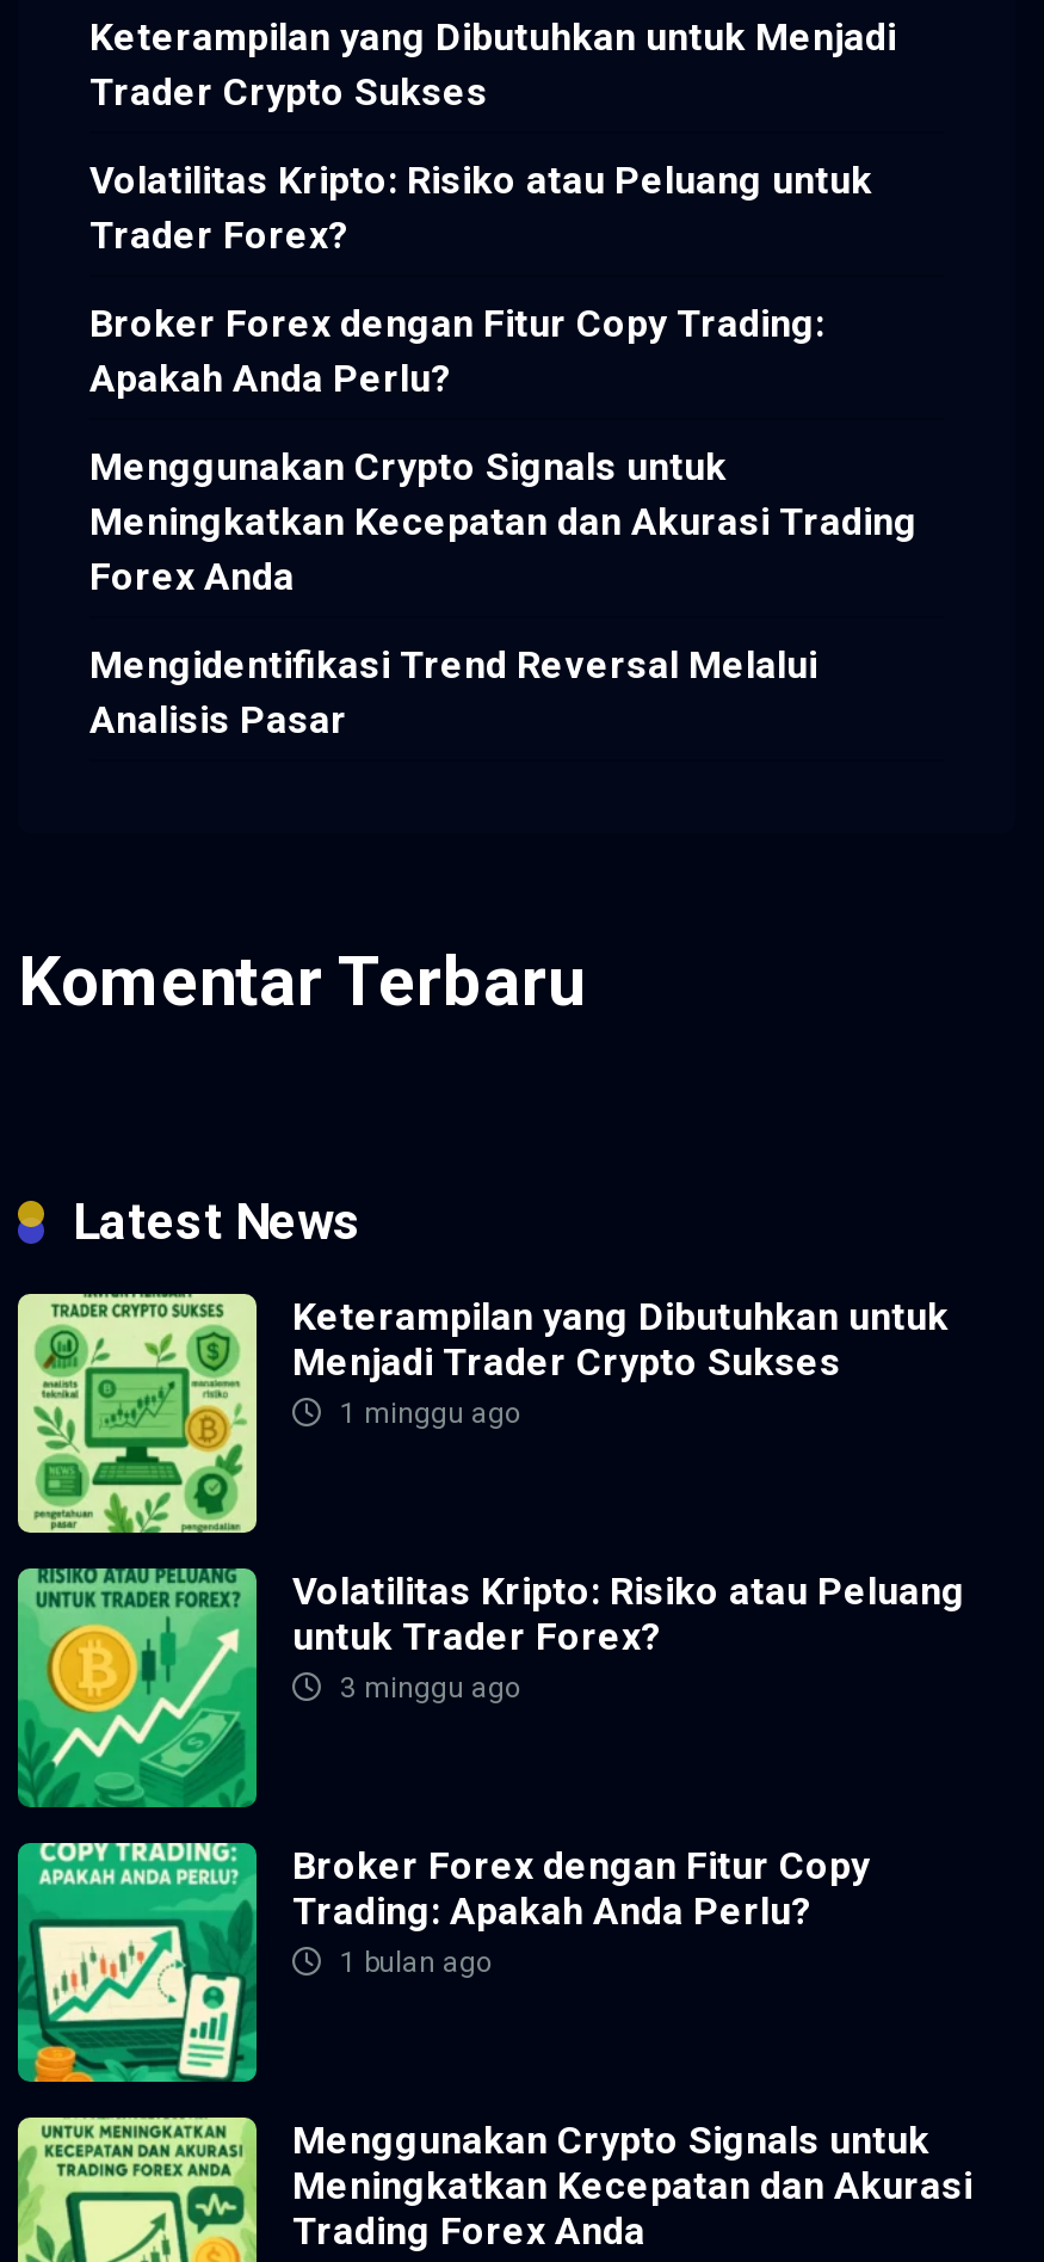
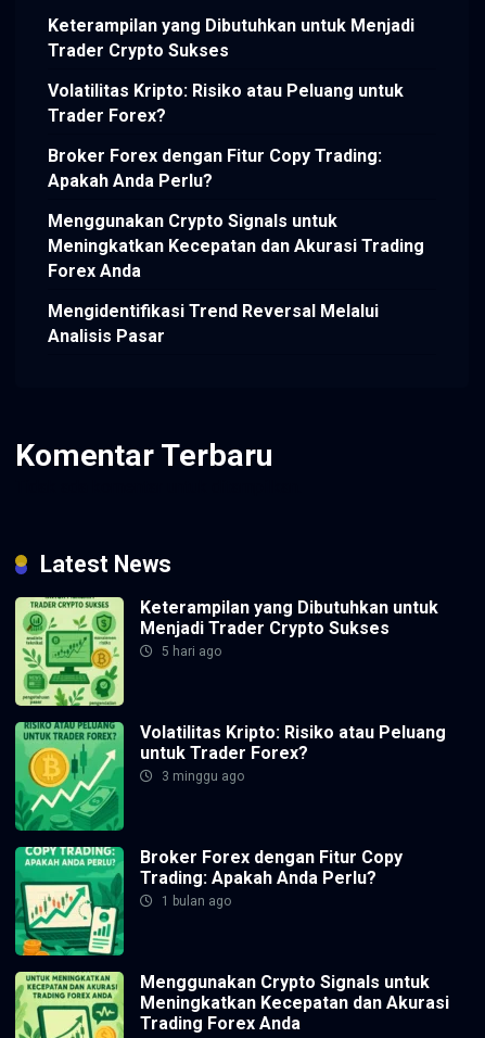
[333,1397,521,1430] 1 minggu ago -> [158,644,221,660] 5 hari ago

